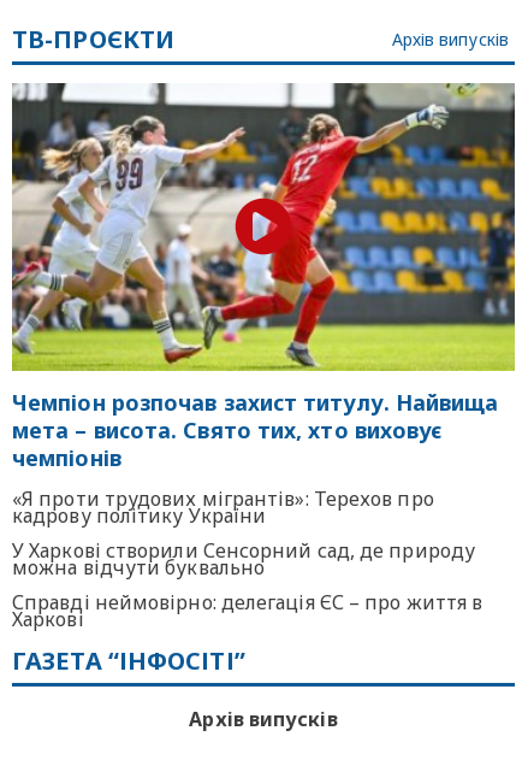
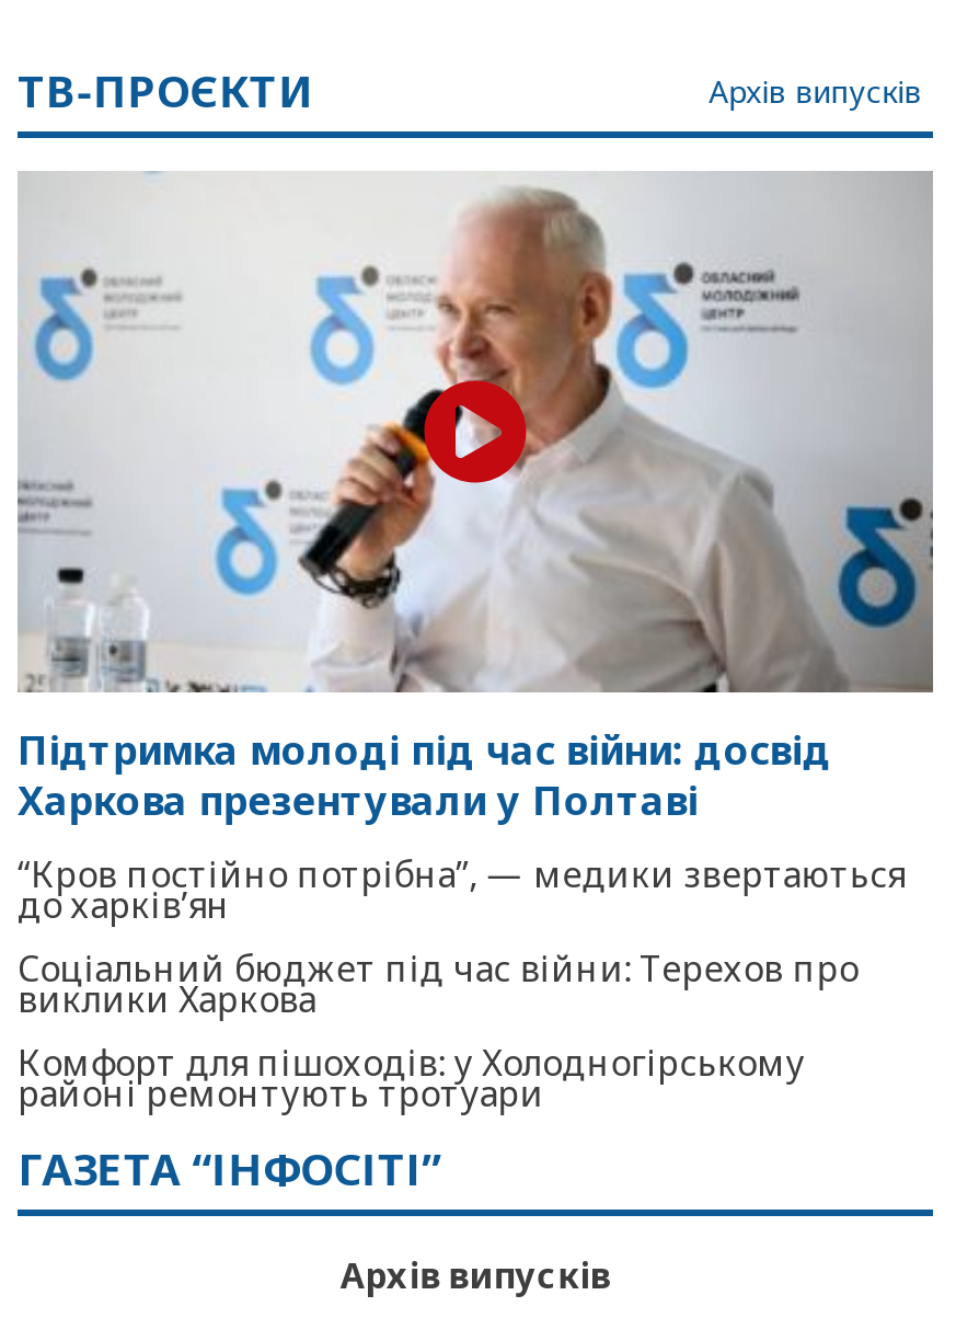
[11,82,516,472] [image] | Чемпіон розпочав захист титулу. Найвища | мета – висота. Свято тих, хто виховує | чемпіонів -> [18,171,935,827] [image] | Підтримка молоді під час війни: досвід | Харкова презентували у Полтаві
[12,485,482,632] «Я проти трудових мігрантів»: Терехов про | кадрову політику України | У Харкові створили Сенсорний сад, де природу | можна відчути буквально | Справді неймовірно: делегація ЄС – про життя в | Харкові -> [18,851,905,1119] “Кров постійно потрібна”, — медики звертаються | до харків’ян | Соціальний бюджет під час війни: Терехов про | виклики Харкова | Комфорт для пішоходів: у Холодногірському | районі ремонтують тротуари

